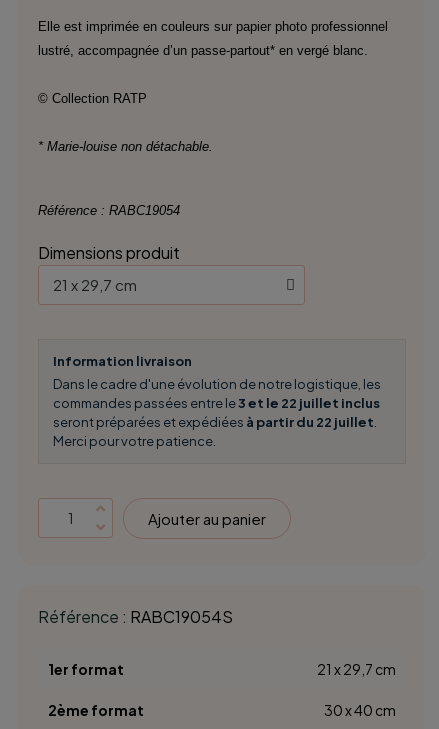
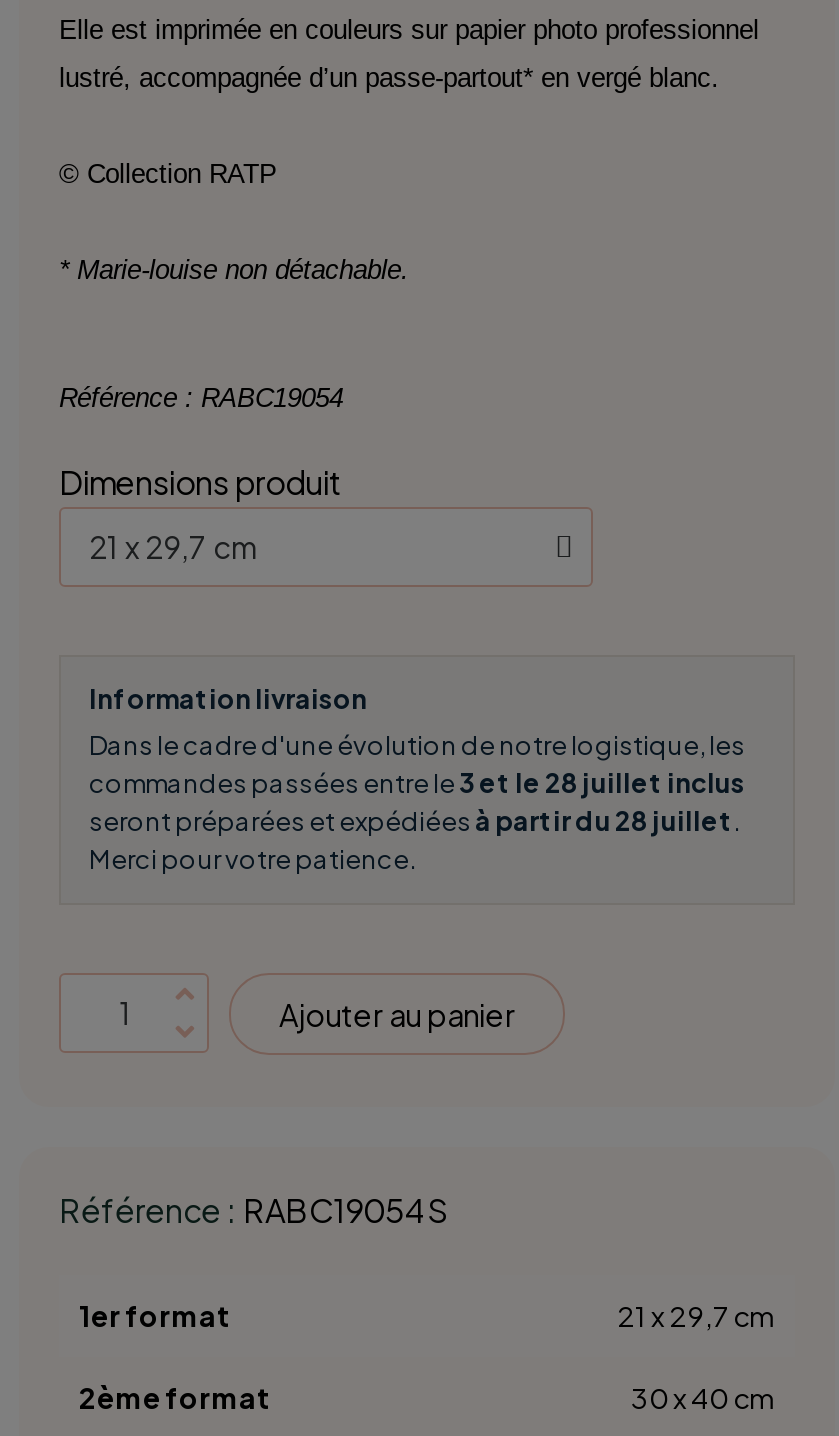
[53,394,380,410] commandes passées entre le 3 et le 22 juillet inclus -> [89,766,745,798] commandes passées entre le 3 et le 28 juillet inclus
[53,413,377,429] seront préparées et expédiées à partir du 22 juillet. -> [89,804,739,836] seront préparées et expédiées à partir du 28 juillet.

